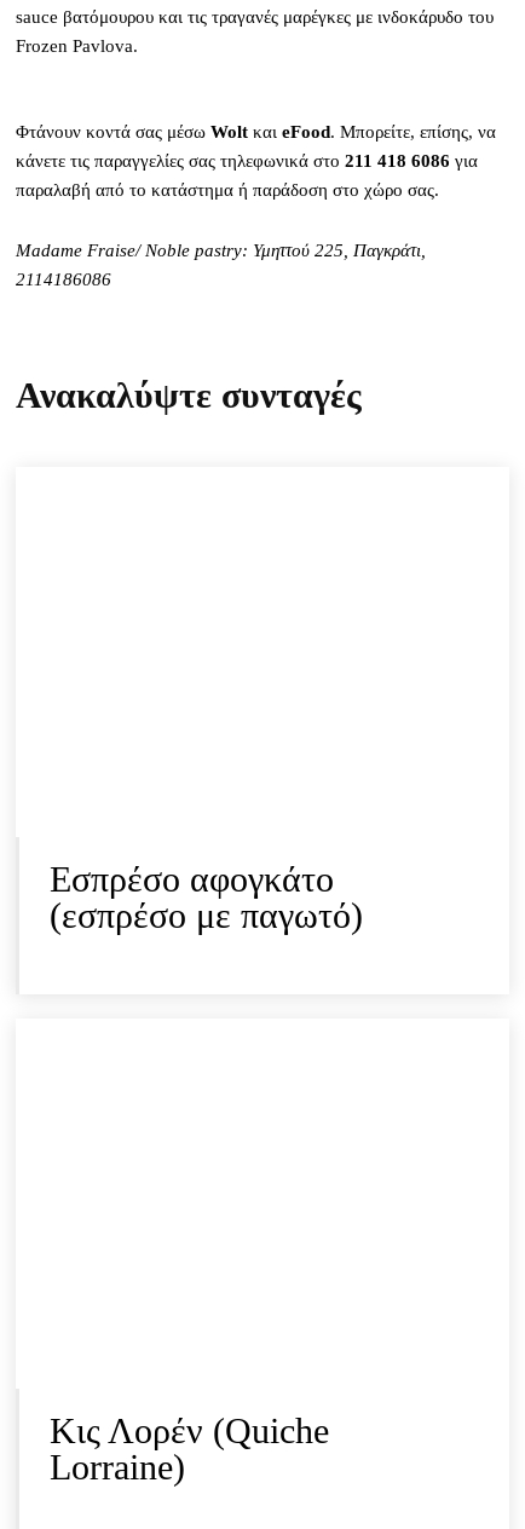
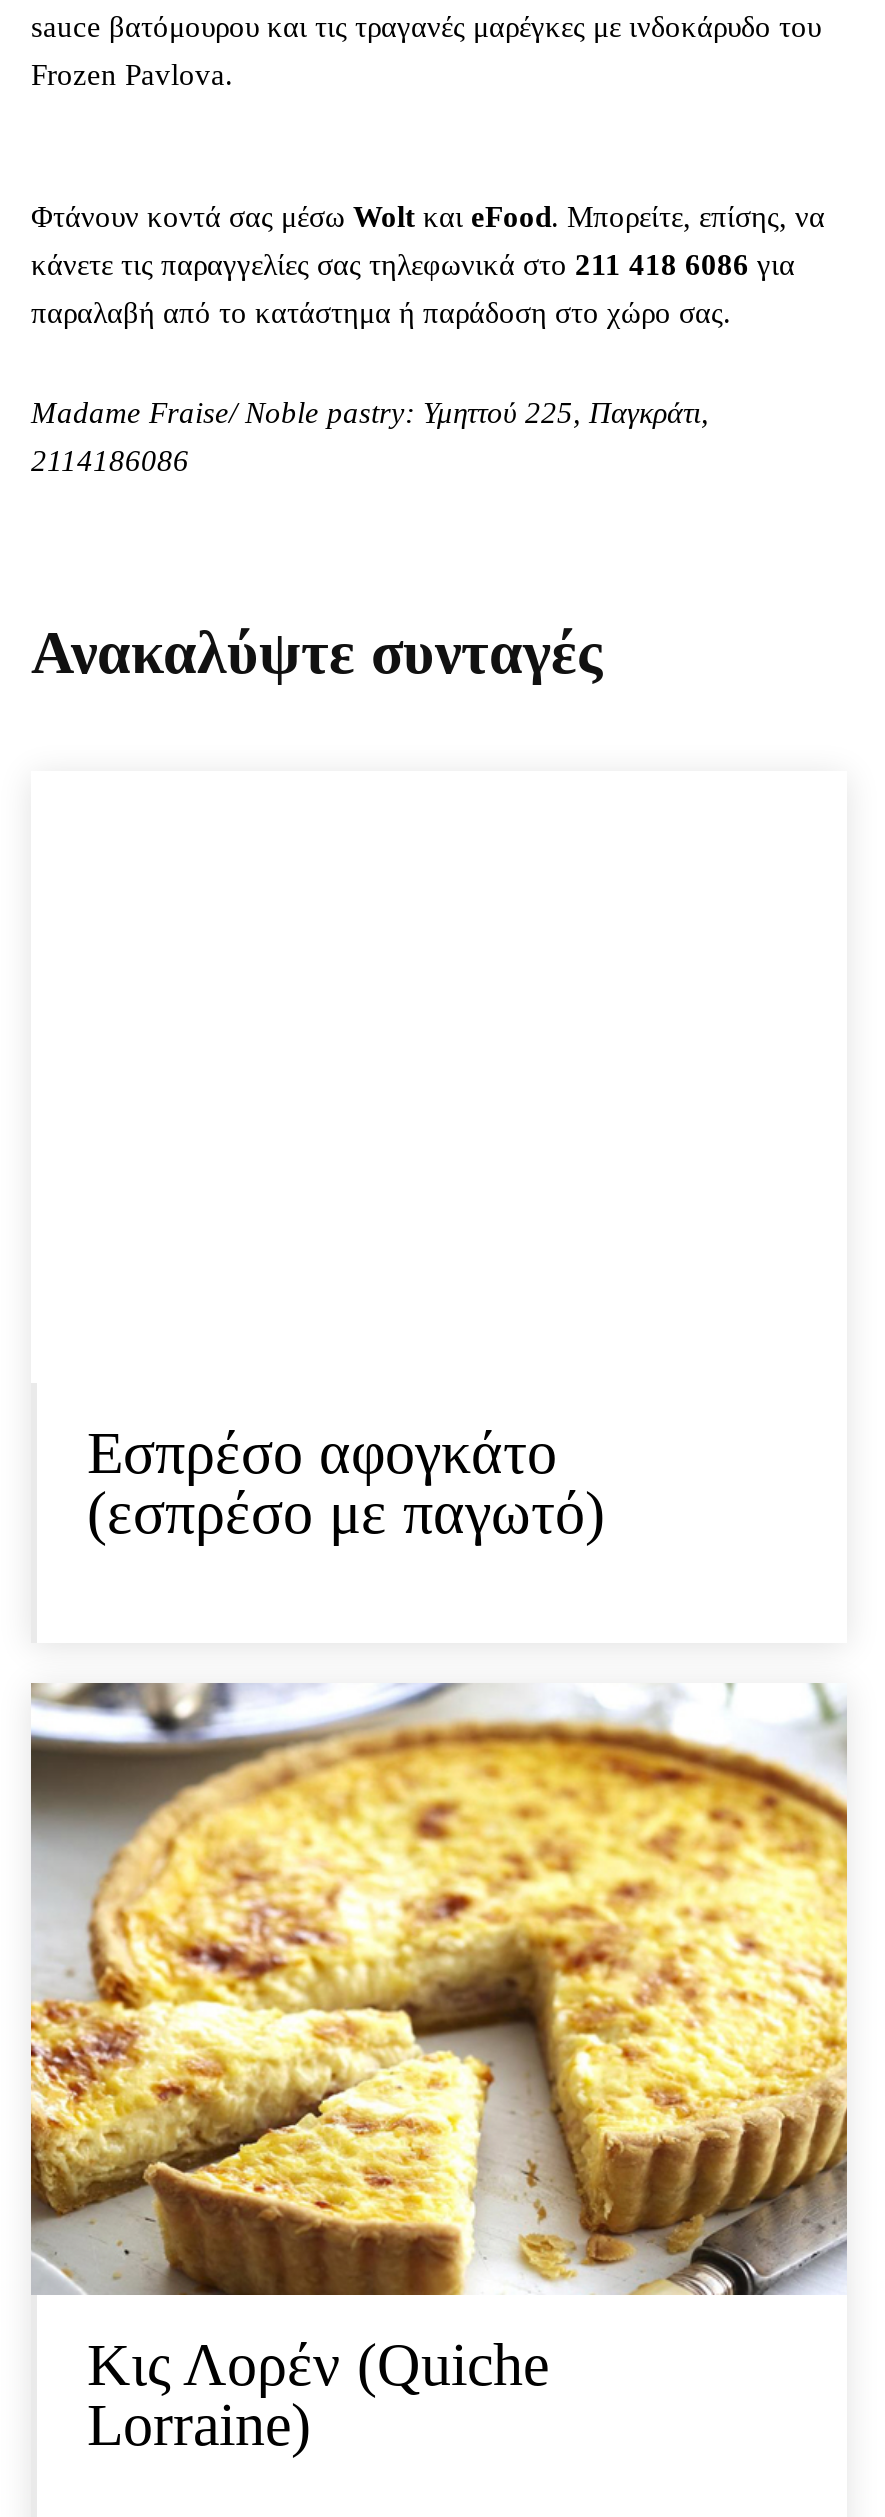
none -> [29,1681,849,2297] [image]

